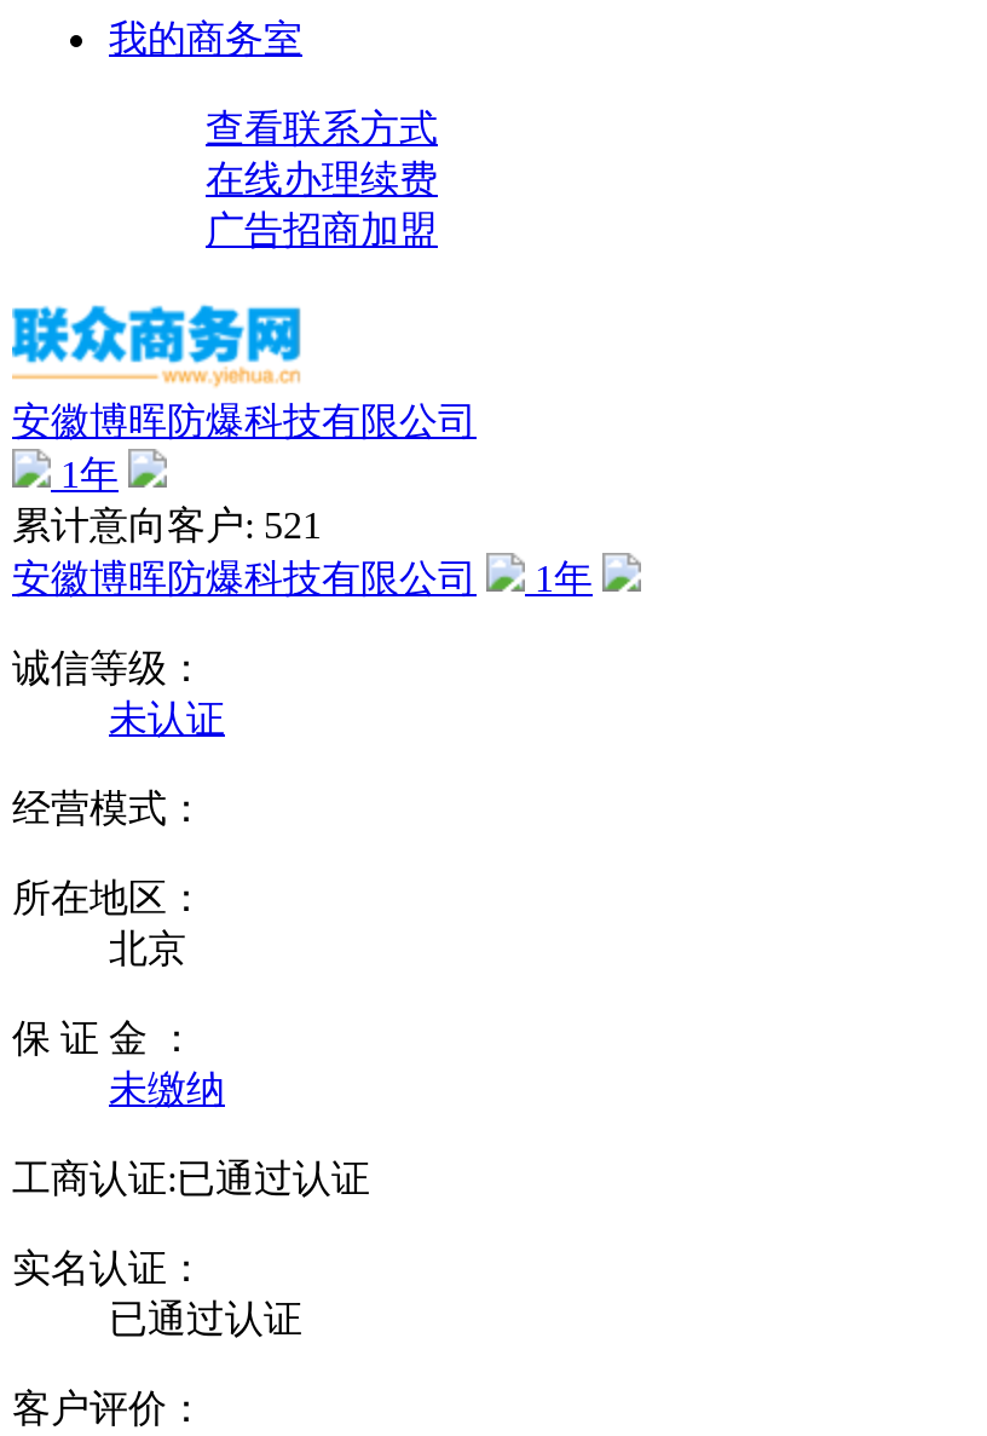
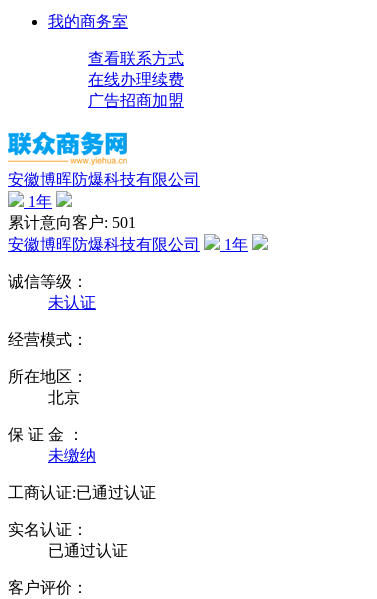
[12,504,322,546] 累计意向客户: 521 -> [8,214,136,231] 累计意向客户: 501

